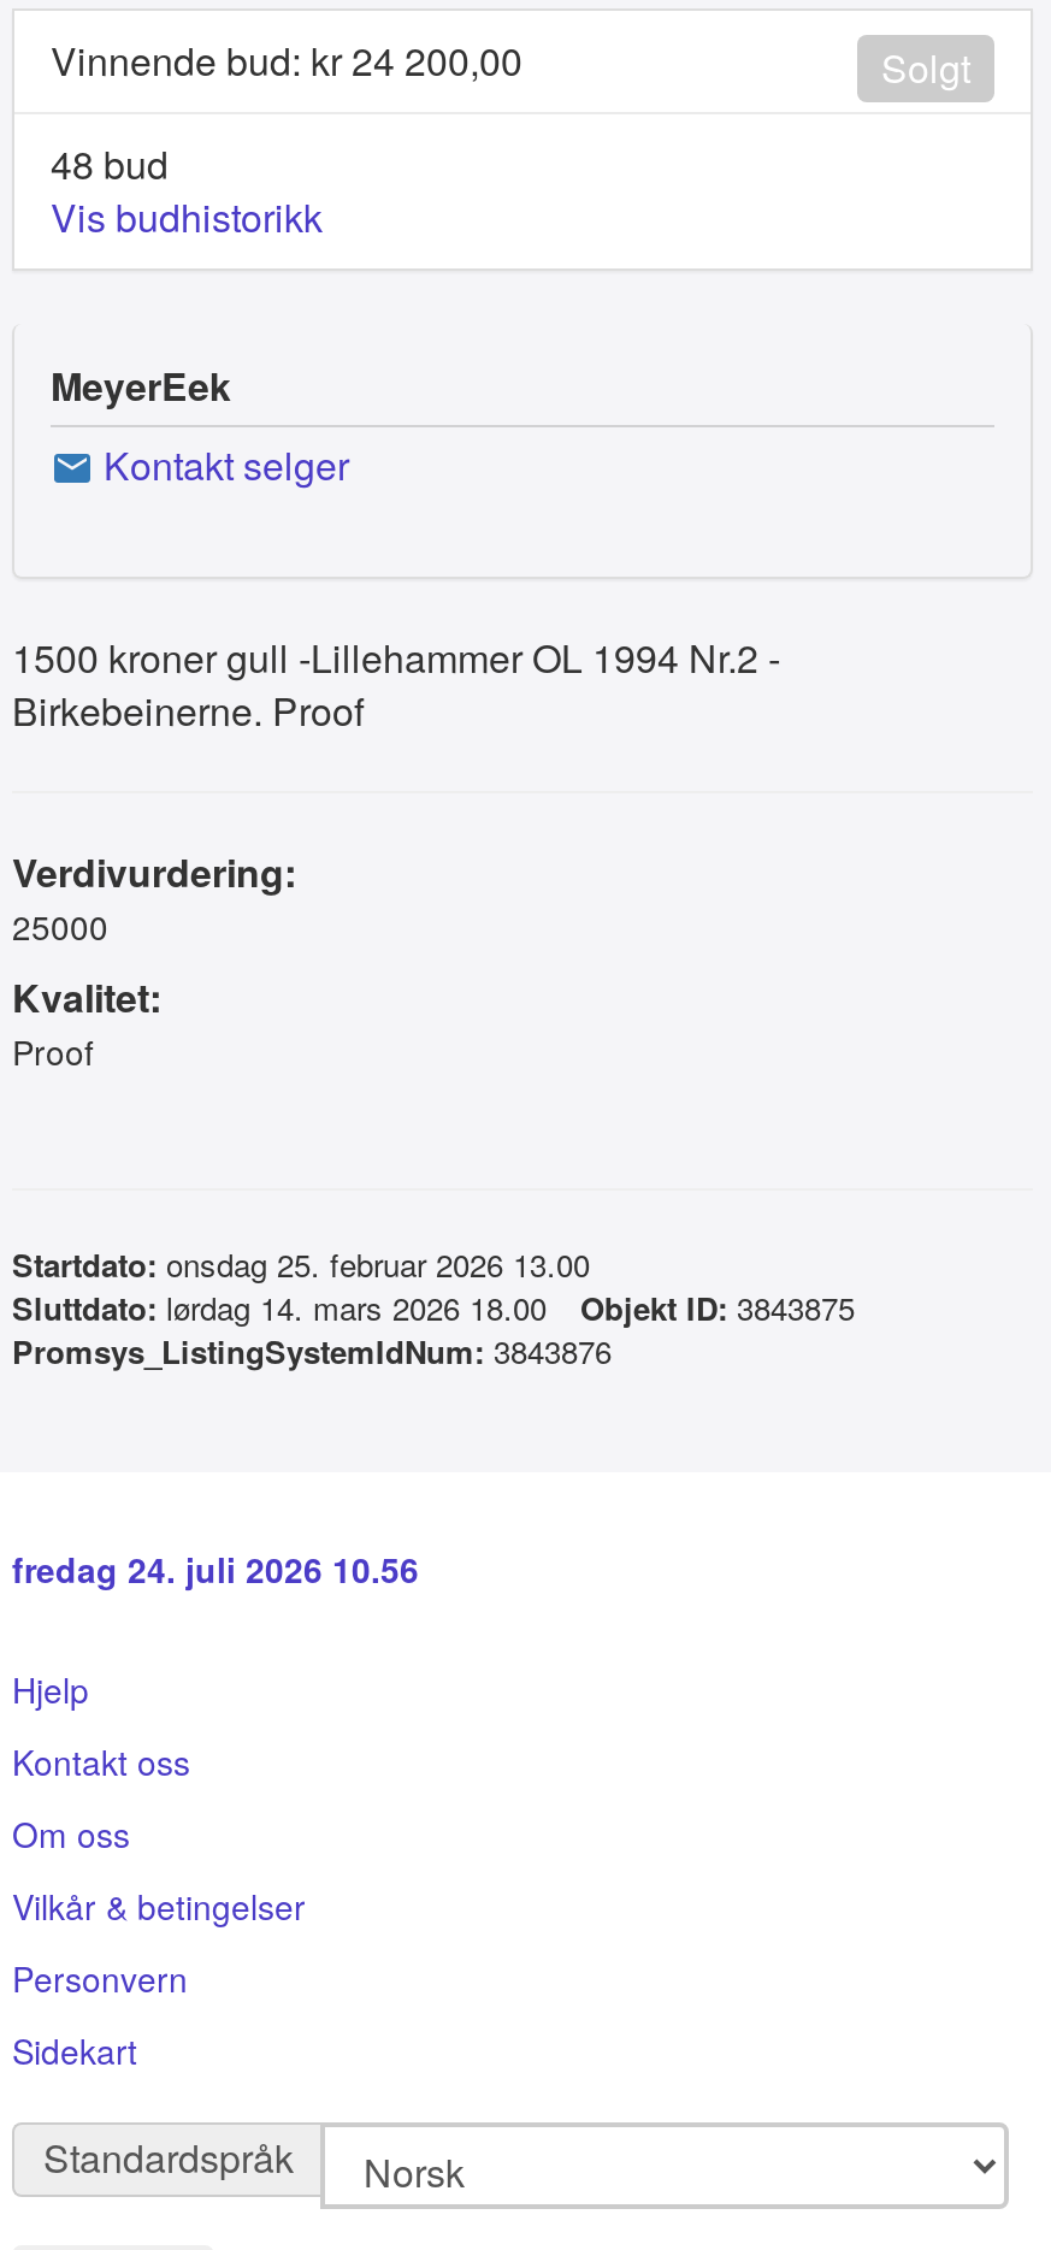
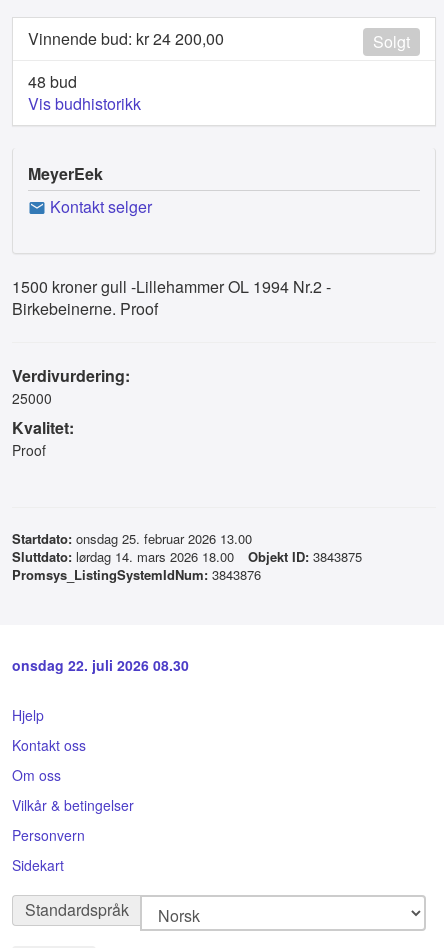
[12,1545,419,1593] fredag 24. juli 2026 10.56 -> [12,655,189,675] onsdag 22. juli 2026 08.30

